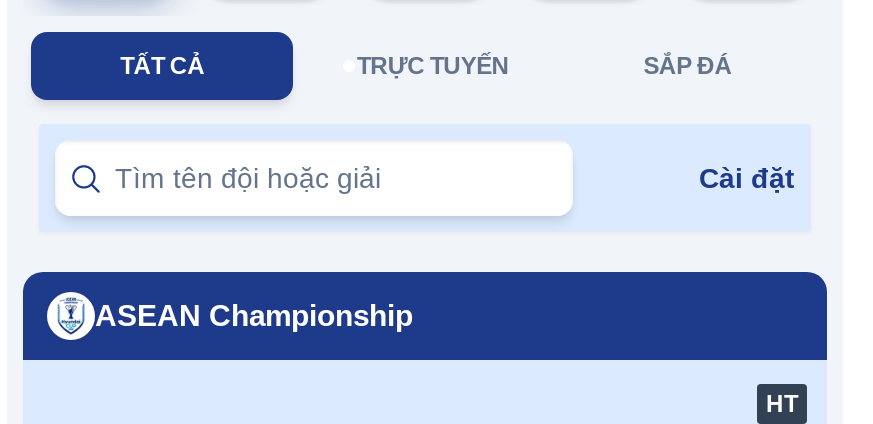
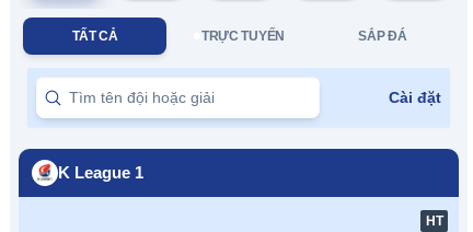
[95,298,413,332] ASEAN Championship -> [58,163,143,182] K League 1

